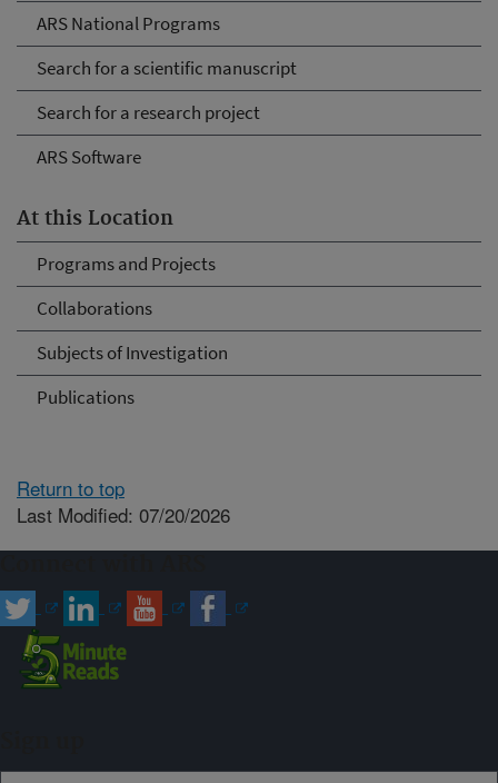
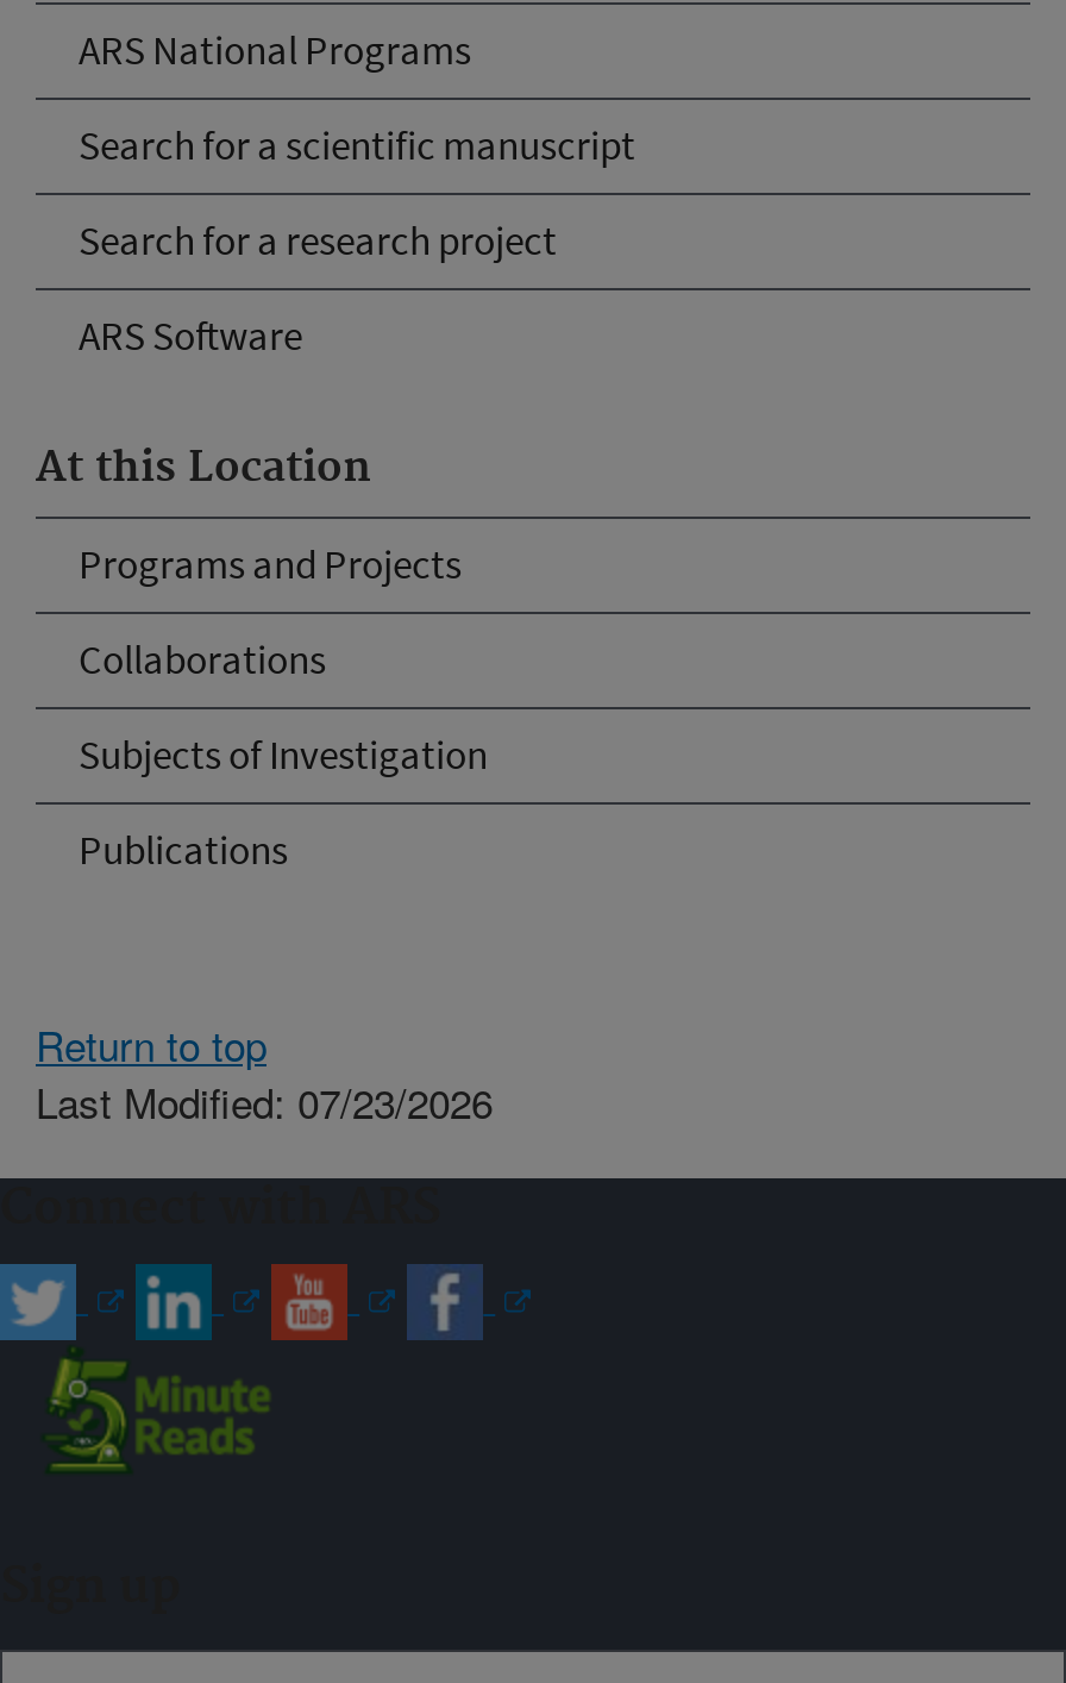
[17,500,230,528] Last Modified: 07/20/2026 -> [36,1070,493,1130] Last Modified: 07/23/2026

